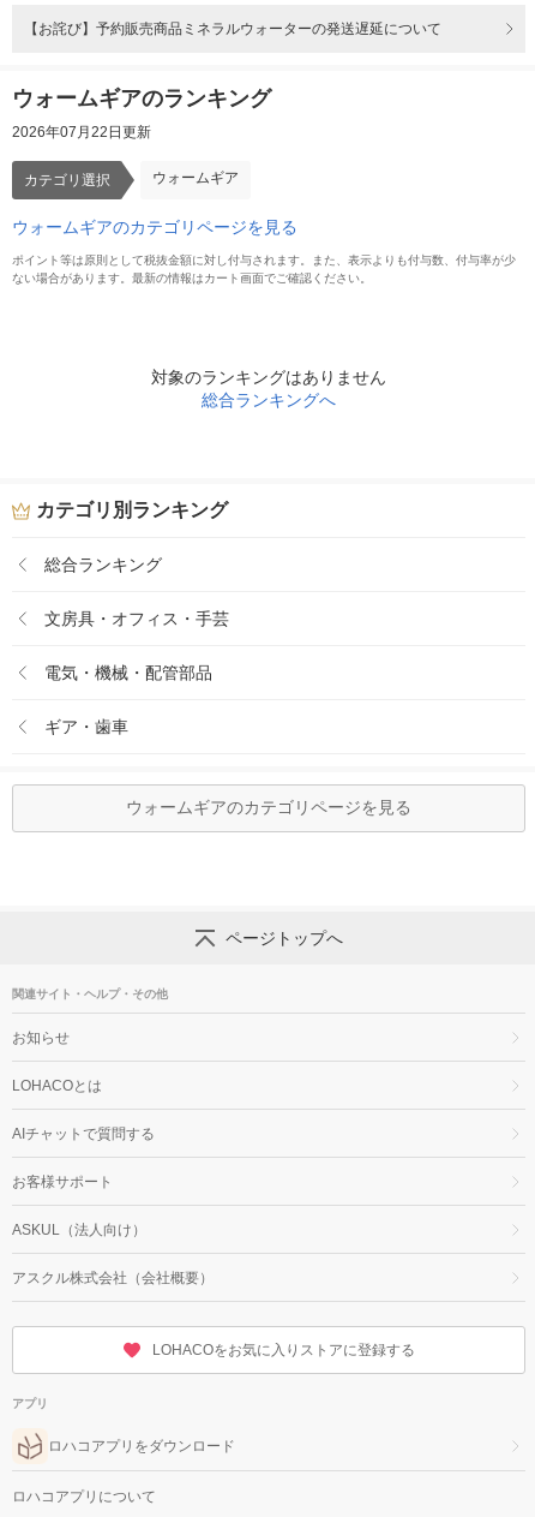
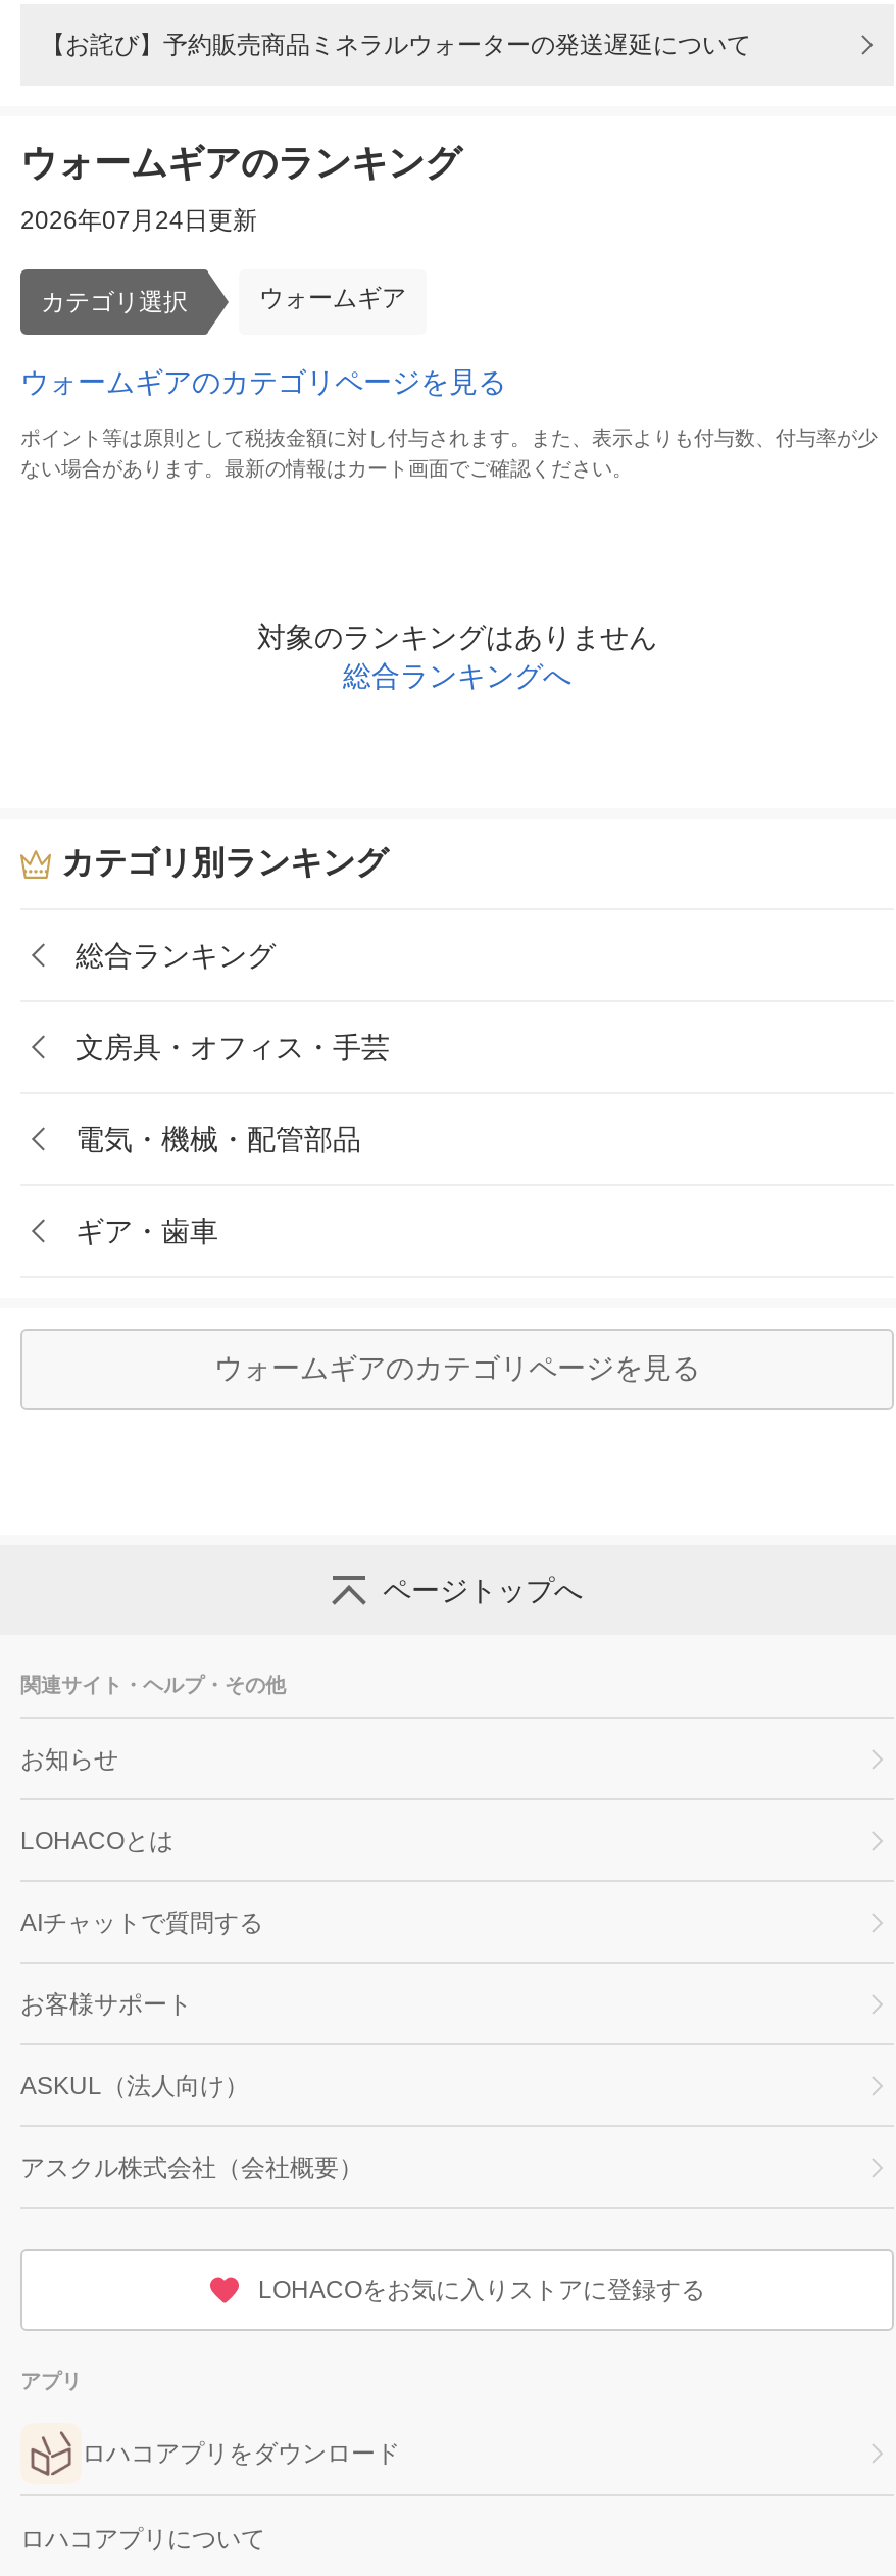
[12,124,151,141] 2026年07月22日更新 -> [20,206,257,235] 2026年07月24日更新

